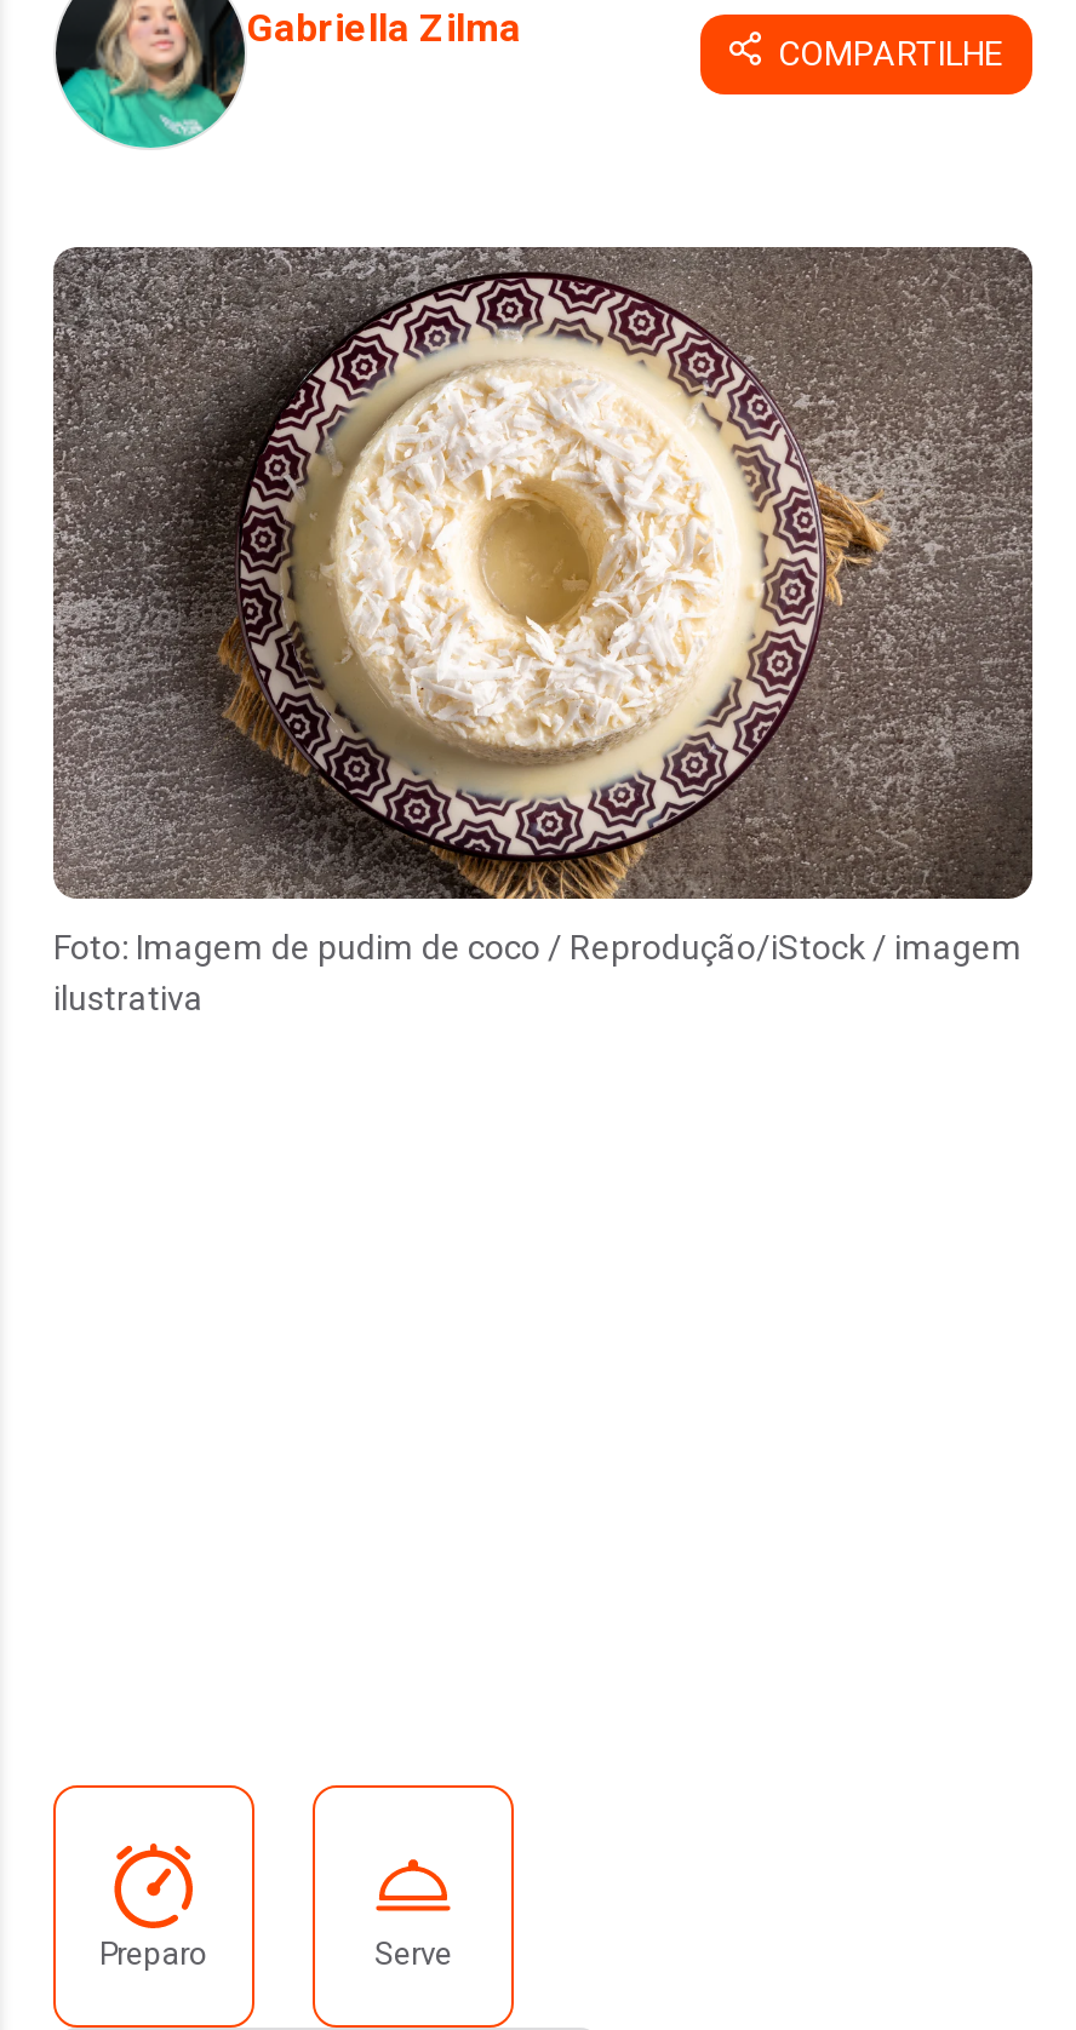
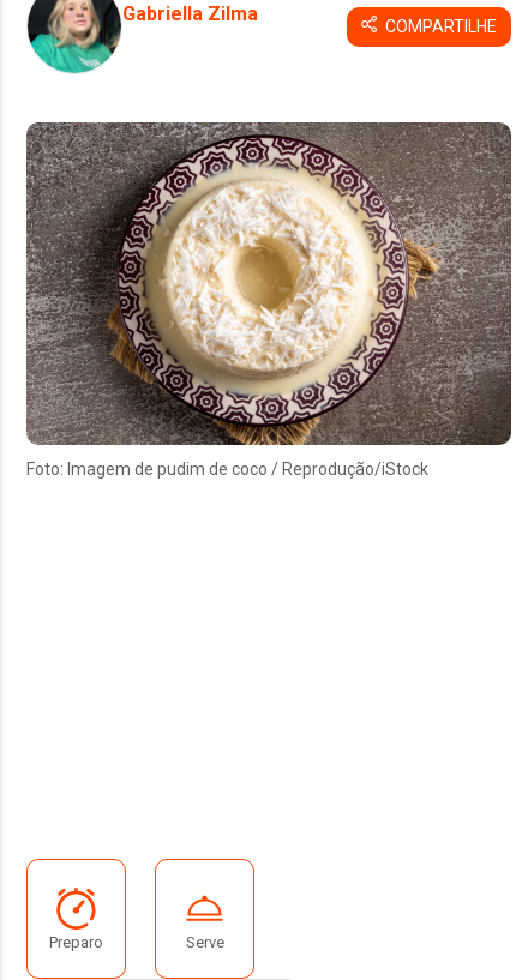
[53,929,1023,1018] Foto: Imagem de pudim de coco / Reprodução/iStock / imagem | ilustrativa -> [26,460,428,479] Foto: Imagem de pudim de coco / Reprodução/iStock

